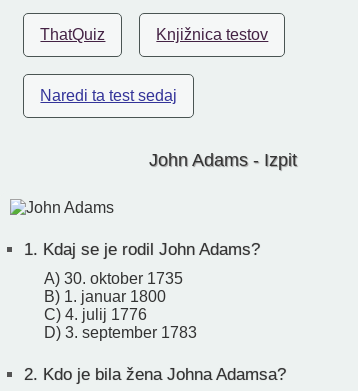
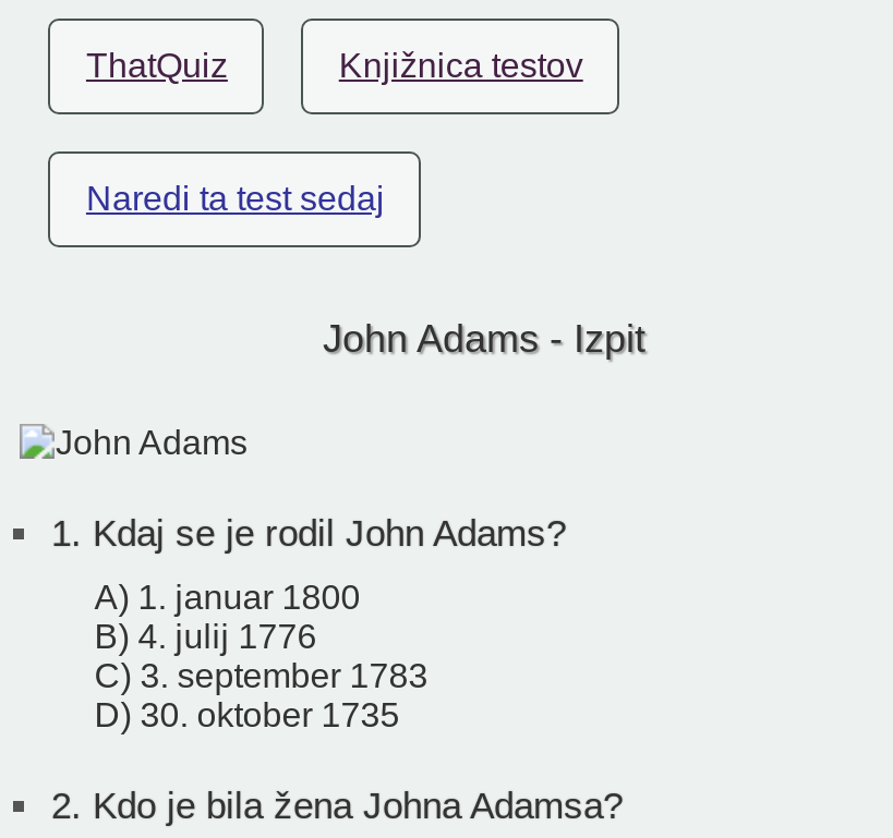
[44,270,183,287] A) 30. oktober 1735 -> [94,579,360,616] A) 1. januar 1800
[44,288,166,305] B) 1. januar 1800 -> [94,618,317,655] B) 4. julij 1776
[44,306,147,323] C) 4. julij 1776 -> [94,657,428,694] C) 3. september 1783
[44,324,197,341] D) 3. september 1783 -> [94,696,400,733] D) 30. oktober 1735

